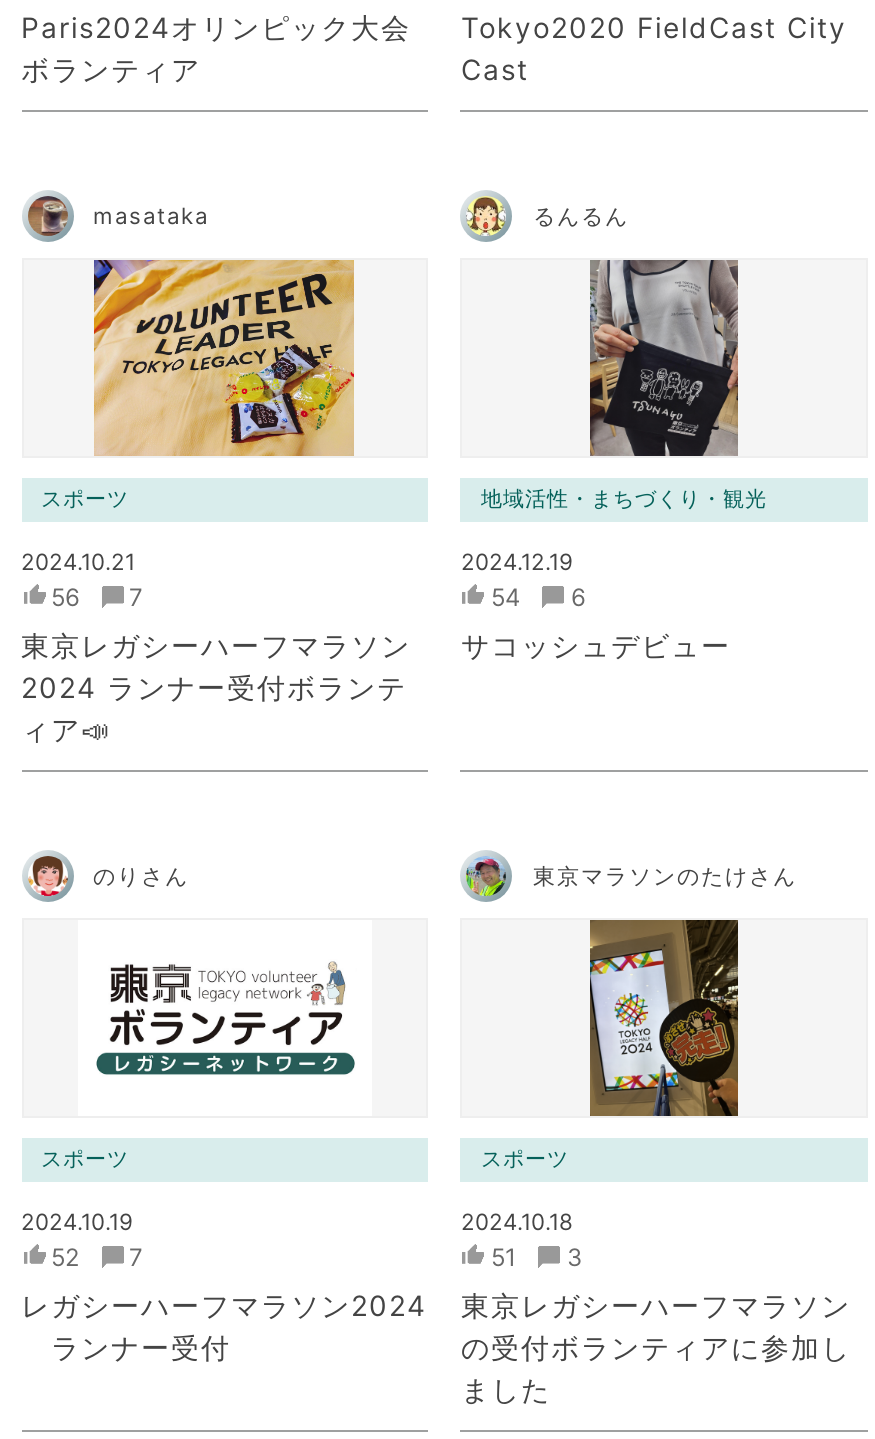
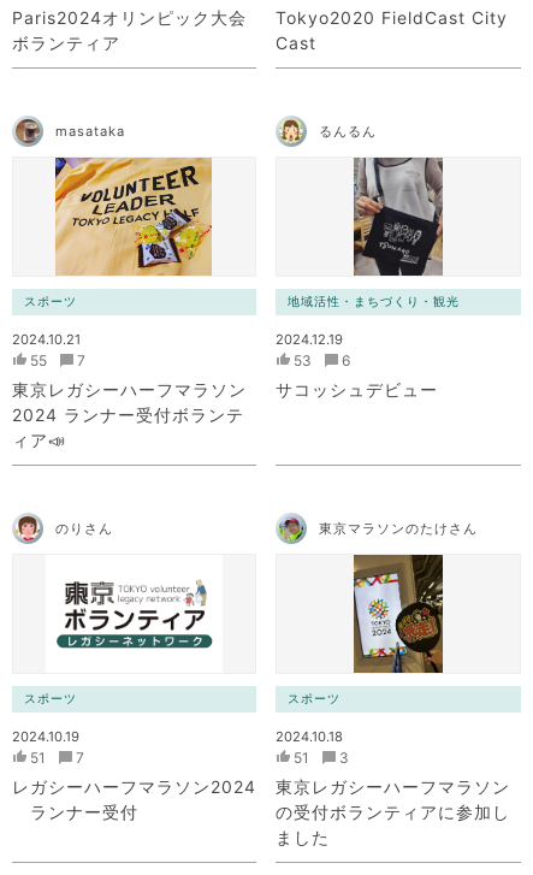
[51,582,143,612] 56 7 -> [29,351,85,369] 55 7
[491,582,585,612] 54 6 -> [294,351,351,369] 53 6
[51,1242,143,1272] 52 7 -> [29,749,84,767] 51 7

